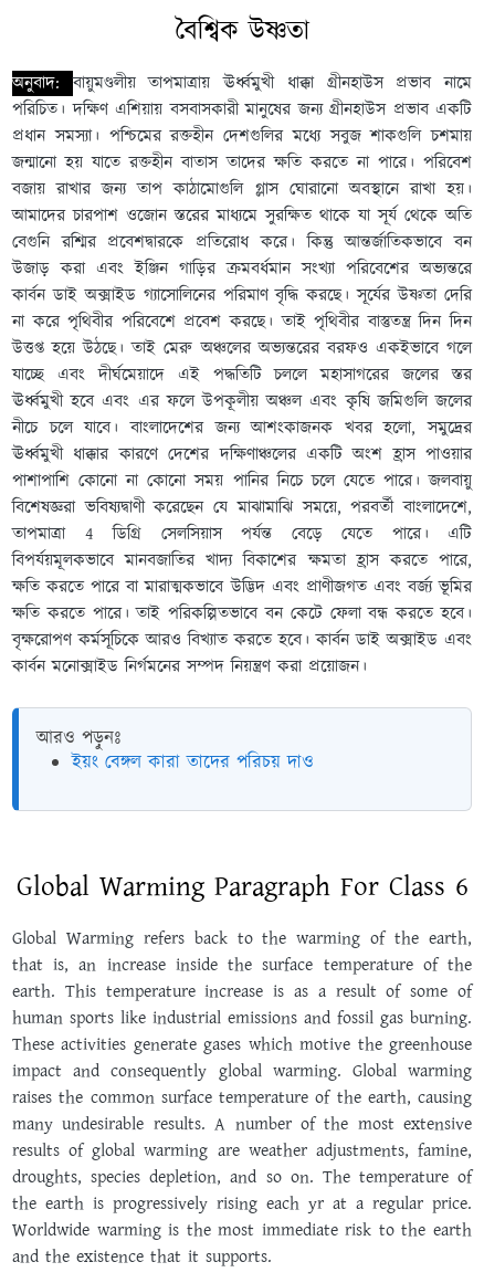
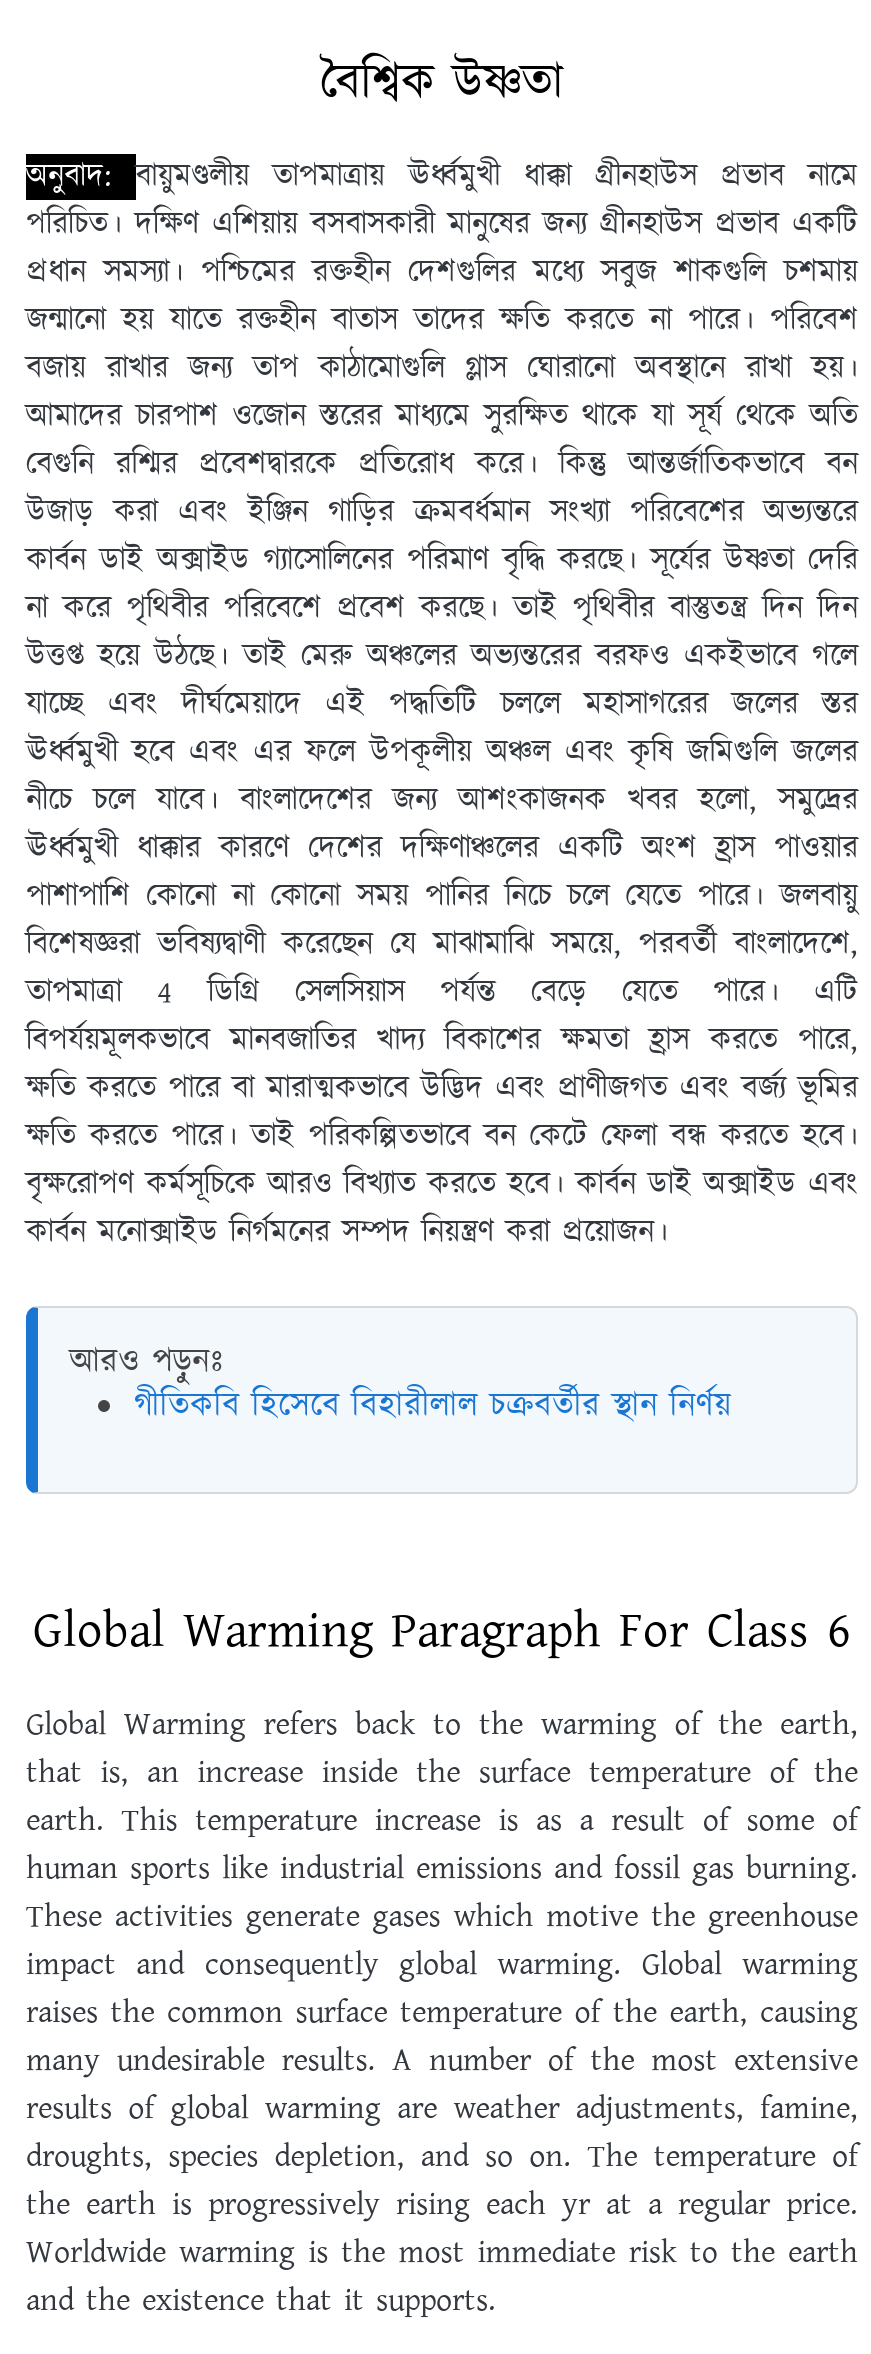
[72,749,314,776] ইয়ং বেঙ্গল কারা তাদের পরিচয় দাও -> [134,1382,732,1430] গীতিকবি হিসেবে বিহারীলাল চক্রবর্তীর স্থান নির্ণয়

